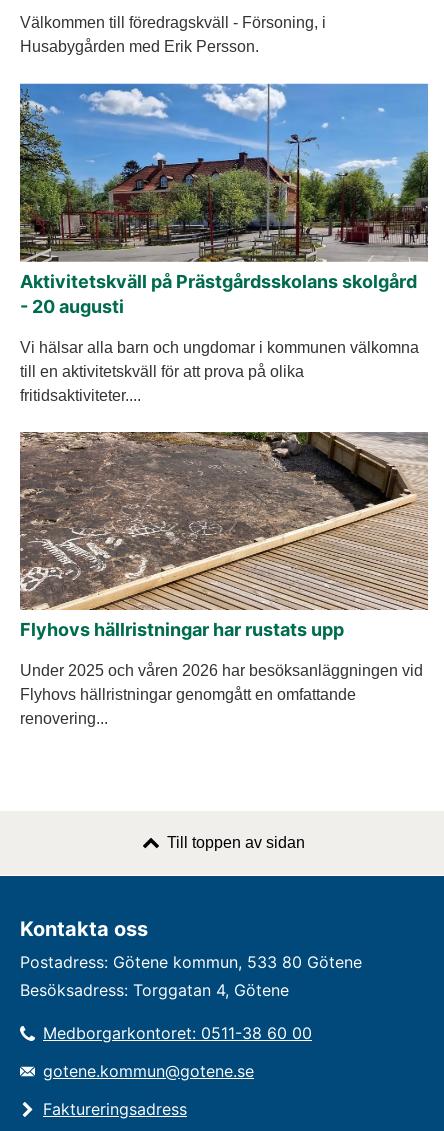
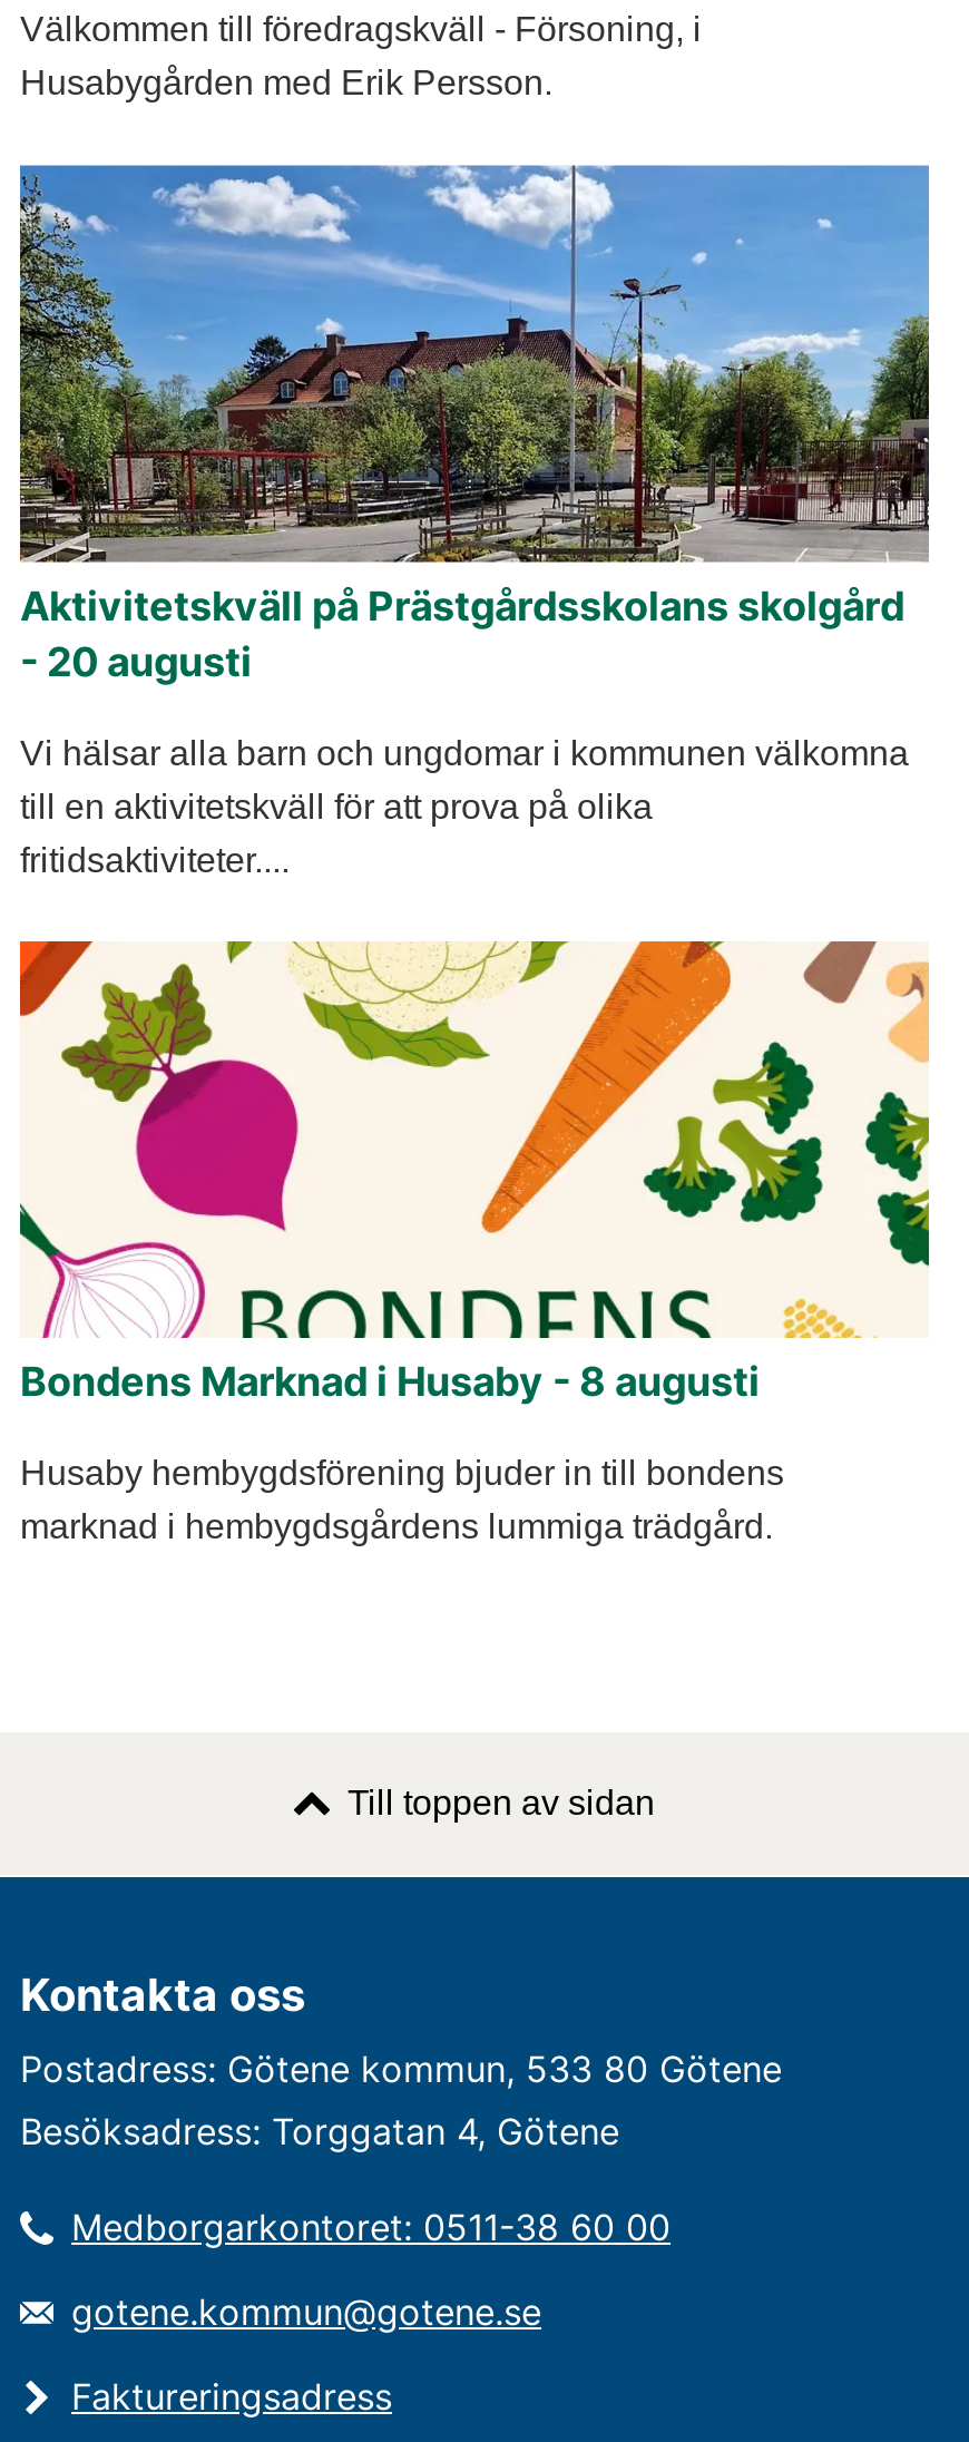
[19,431,429,640] [image] | Flyhovs hällristningar har rustats upp -> [18,939,929,1406] [image] | Bondens Marknad i Husaby - 8 augusti
[20,662,423,727] Under 2025 och våren 2026 har besöksanläggningen vid | Flyhovs hällristningar genomgått en omfattande | renovering... -> [20,1455,784,1546] Husaby hembygdsförening bjuder in till bondens | marknad i hembygdsgårdens lummiga trädgård.

